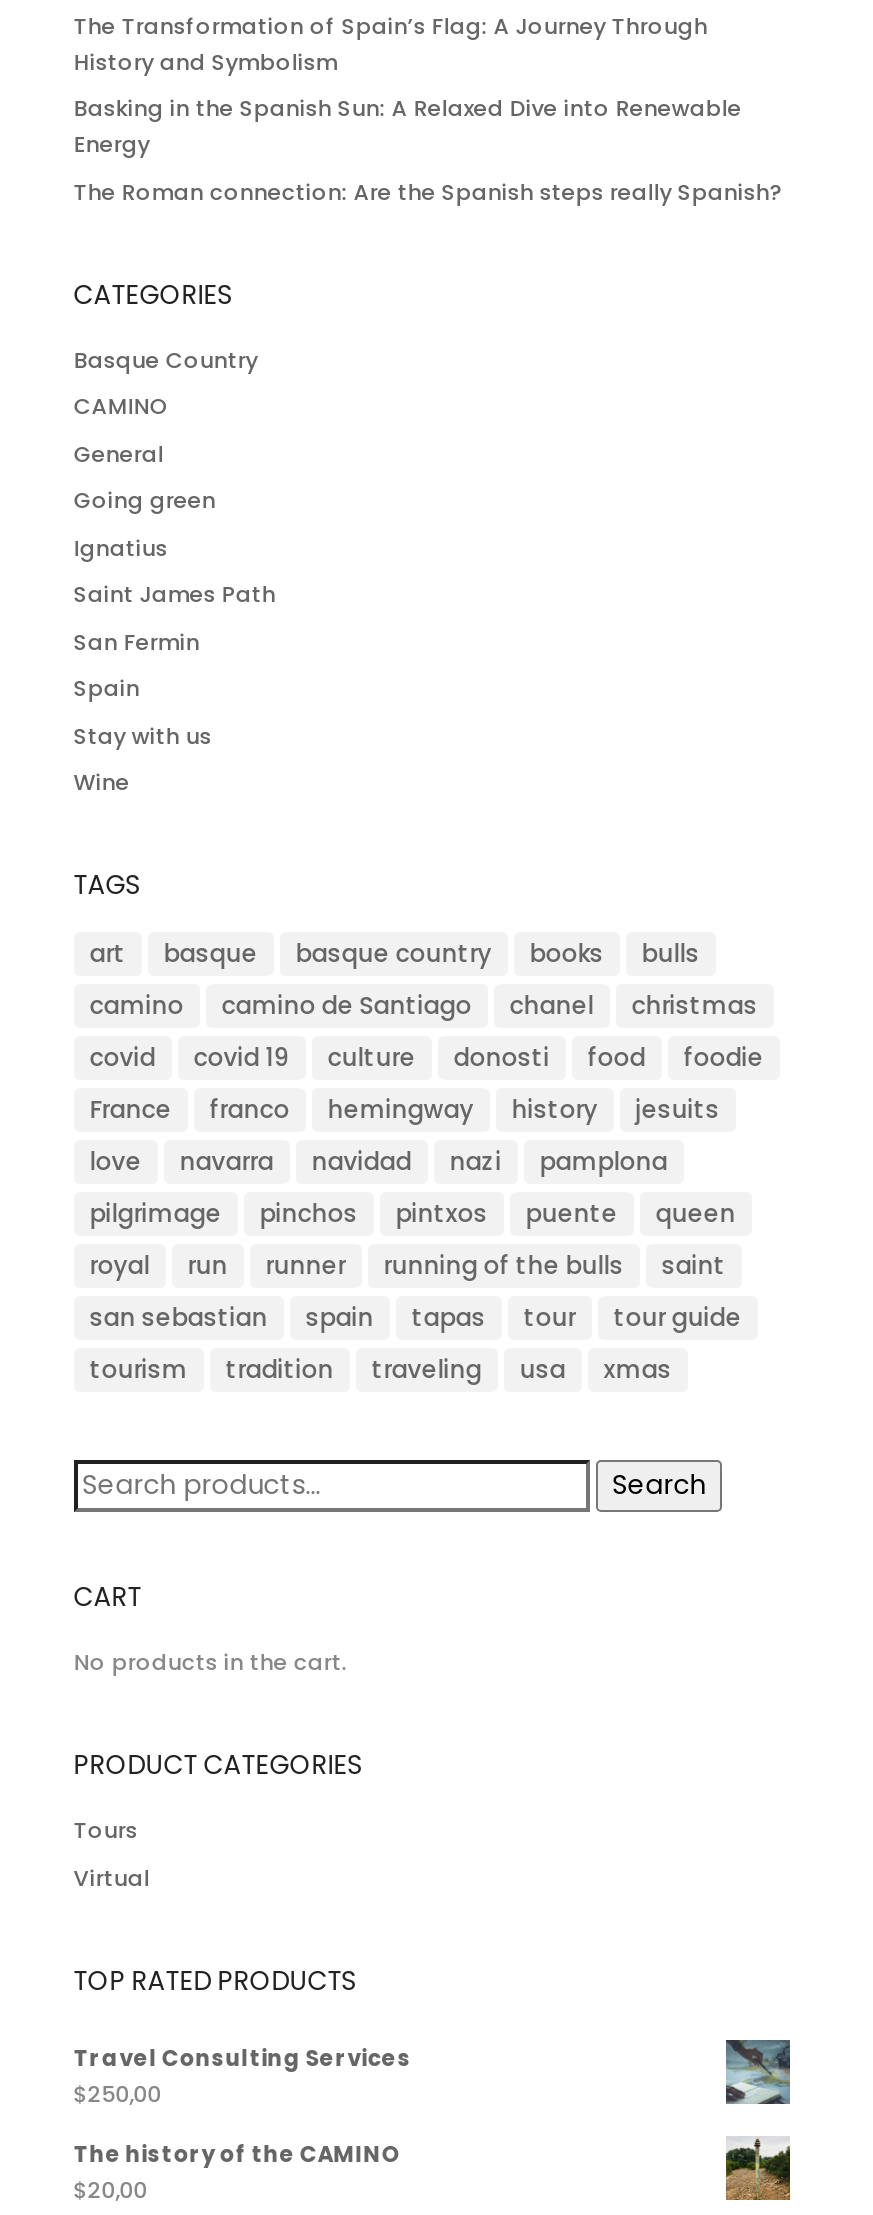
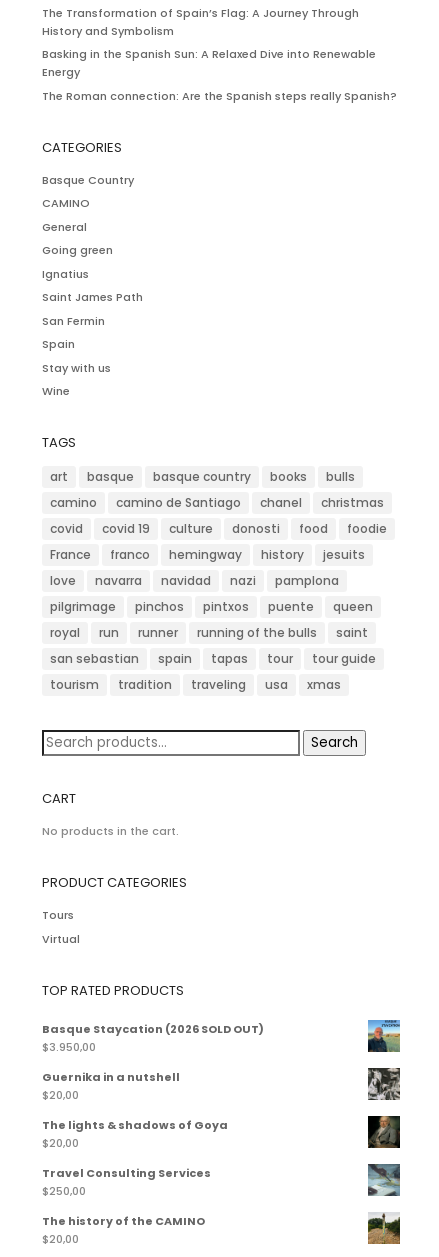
none -> [42,1021,264,1151] Basque Staycation (2026 SOLD OUT) | $3.950,00 | Guernika in a nutshell | $20,00 | The lights & shadows of Goya | $20,00
none -> [367,1019,401,1053] [image]
none -> [367,1067,401,1101] [image]
none -> [367,1115,401,1149] [image]

